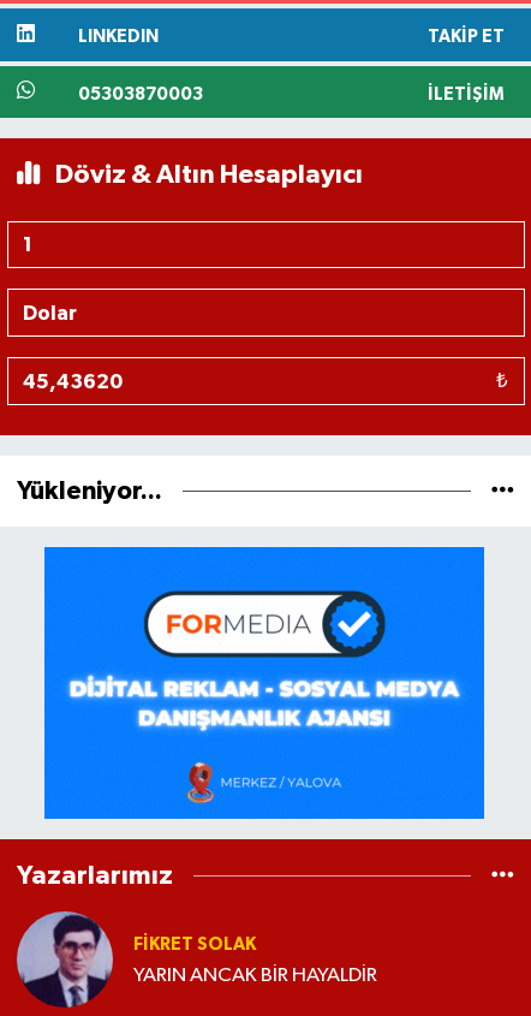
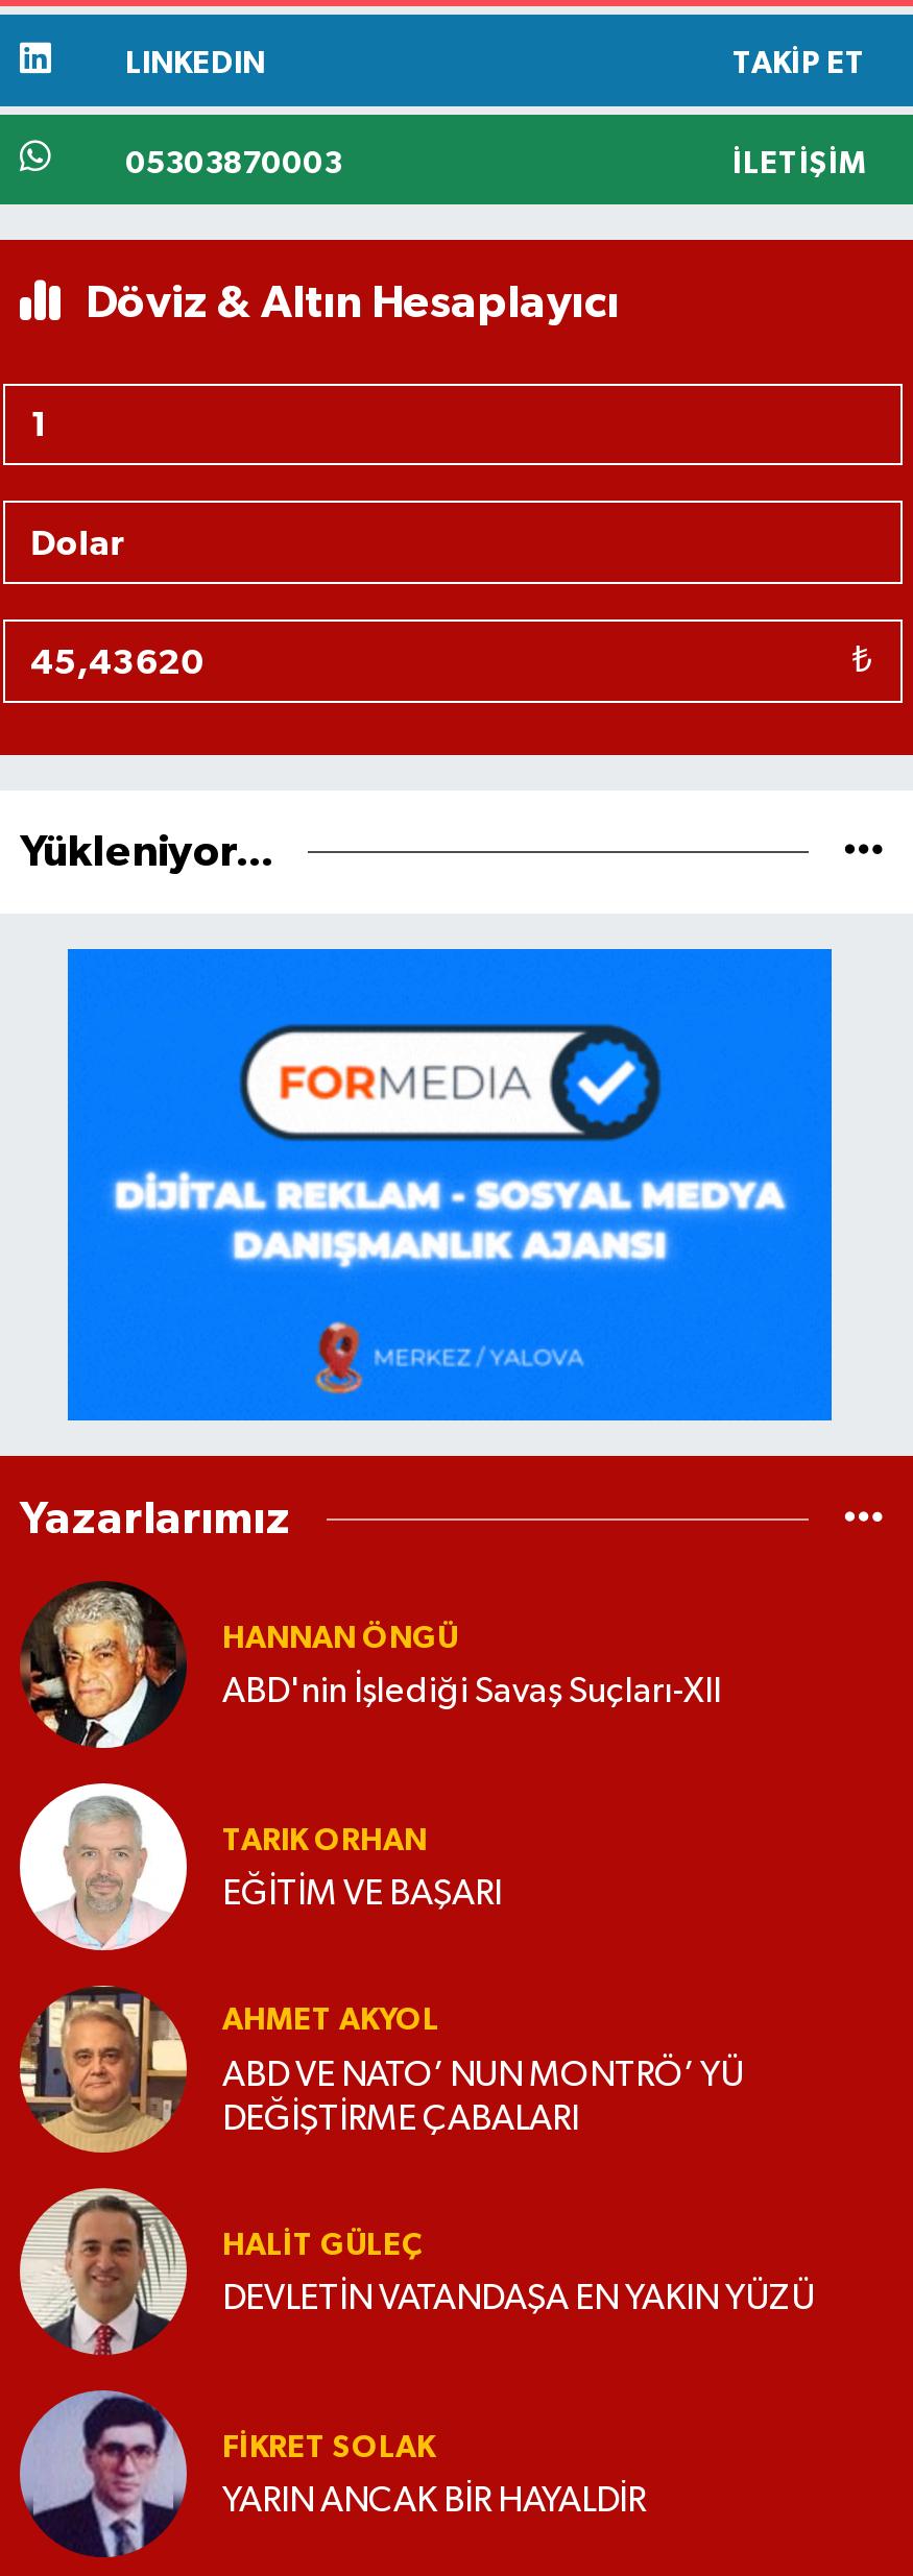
none -> [18,1781,502,1952] [image] | TARIK ORHAN | EĞİTİM VE BAŞARI
none -> [18,1986,744,2155] [image] | AHMET AKYOL | ABD VE NATO’ NUN MONTRÖ’ YÜ | DEĞİŞTİRME ÇABALARI
none -> [18,2186,815,2355] [image] | HALIT GÜLEÇ | DEVLETİN VATANDAŞA EN YAKIN YÜZÜ
none -> [20,1579,723,1750] [image] | HANNAN ÖNGÜ | ABD'nin İşlediği Savaş Suçları-XII

